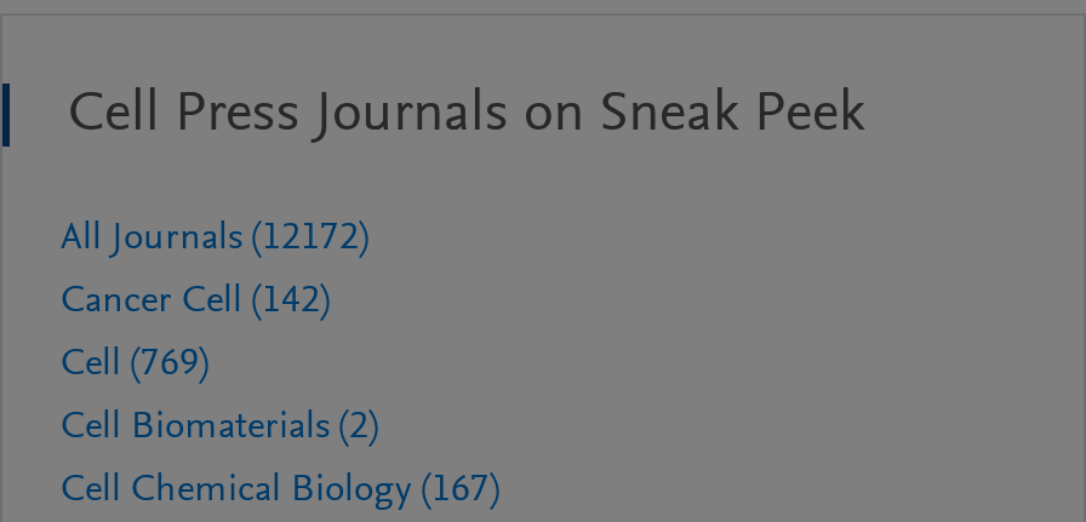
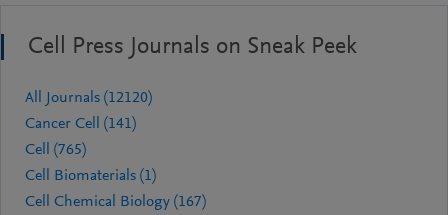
[61,218,368,257] All Journals (12172) -> [25,89,152,105] All Journals (12120)
[61,281,330,320] Cancer Cell (142) -> [25,115,136,131] Cancer Cell (141)
[61,344,208,383] Cell (769) -> [25,141,86,157] Cell (765)
[61,407,378,446] Cell Biomaterials (2) -> [25,167,156,183] Cell Biomaterials (1)

